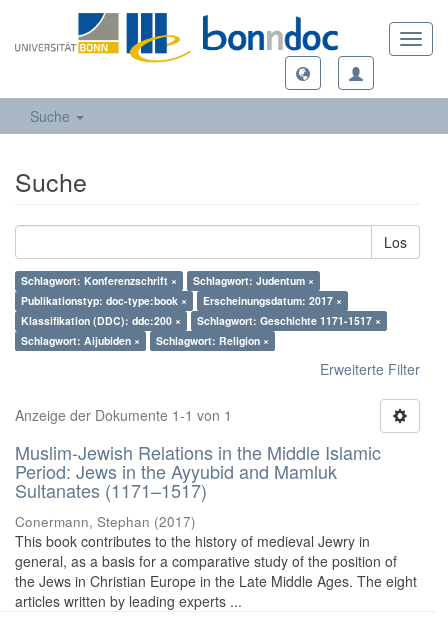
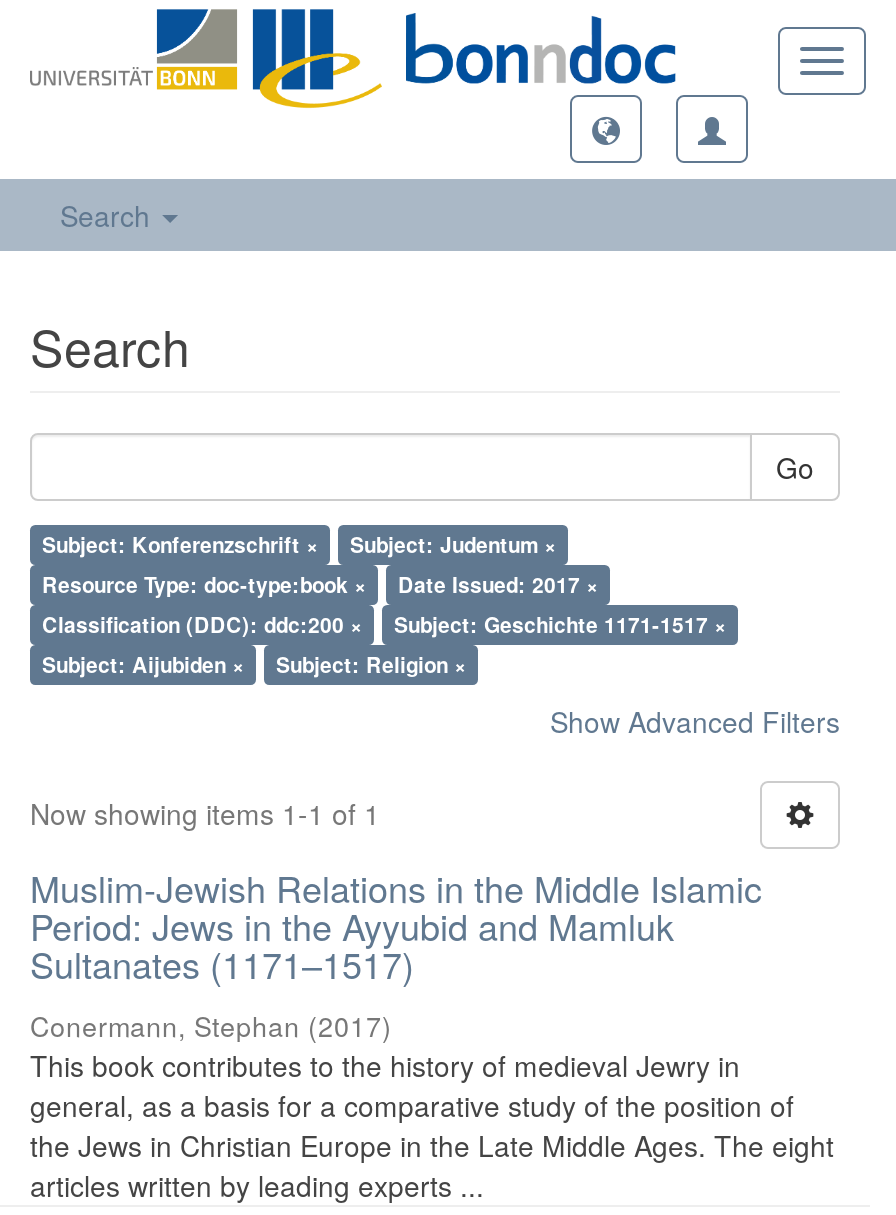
[30,106,74,126] Suche -> [60,195,158,235] Search
[15,163,87,199] Suche -> [30,309,190,381] Search
[384,232,407,252] Los -> [776,447,814,487] Go
[21,273,381,348] Schlagwort: Konferenzschrift × | Schlagwort: Judentum × | Publikationstyp: doc-type:book × | Erscheinungsdatum: 2017 × | Klassifikation (DDC): ddc:200 × | Schlagwort: Geschichte 1171-1517 × | Schlagwort: Aijubiden × | Schlagwort: Religion × -> [42,529,726,679] Subject: Konferenzschrift × | Subject: Judentum × | Resource Type: doc-type:book × | Date Issued: 2017 × | Classification (DDC): ddc:200 × | Subject: Geschichte 1171-1517 × | Subject: Aijubiden × | Subject: Religion ×
[320,359,420,379] Erweiterte Filter -> [550,701,840,741] Show Advanced Filters
[15,405,232,425] Anzeige der Dokumente 1-1 von 1 -> [30,793,380,833] Now showing items 1-1 of 1

